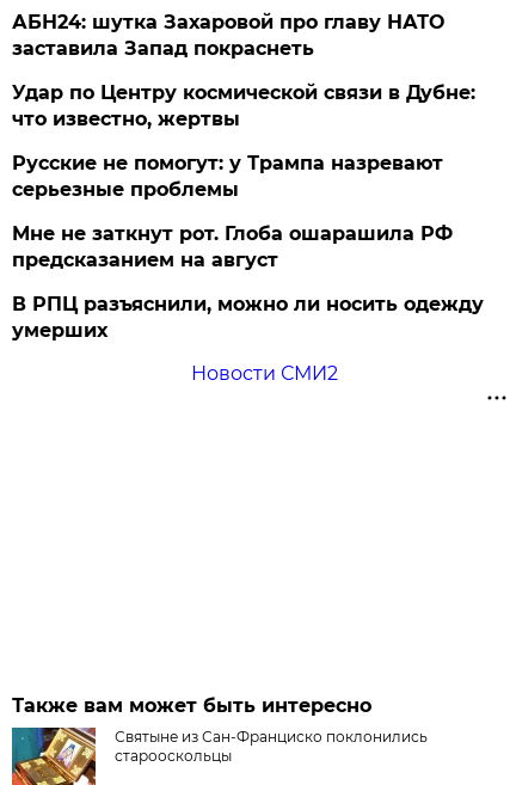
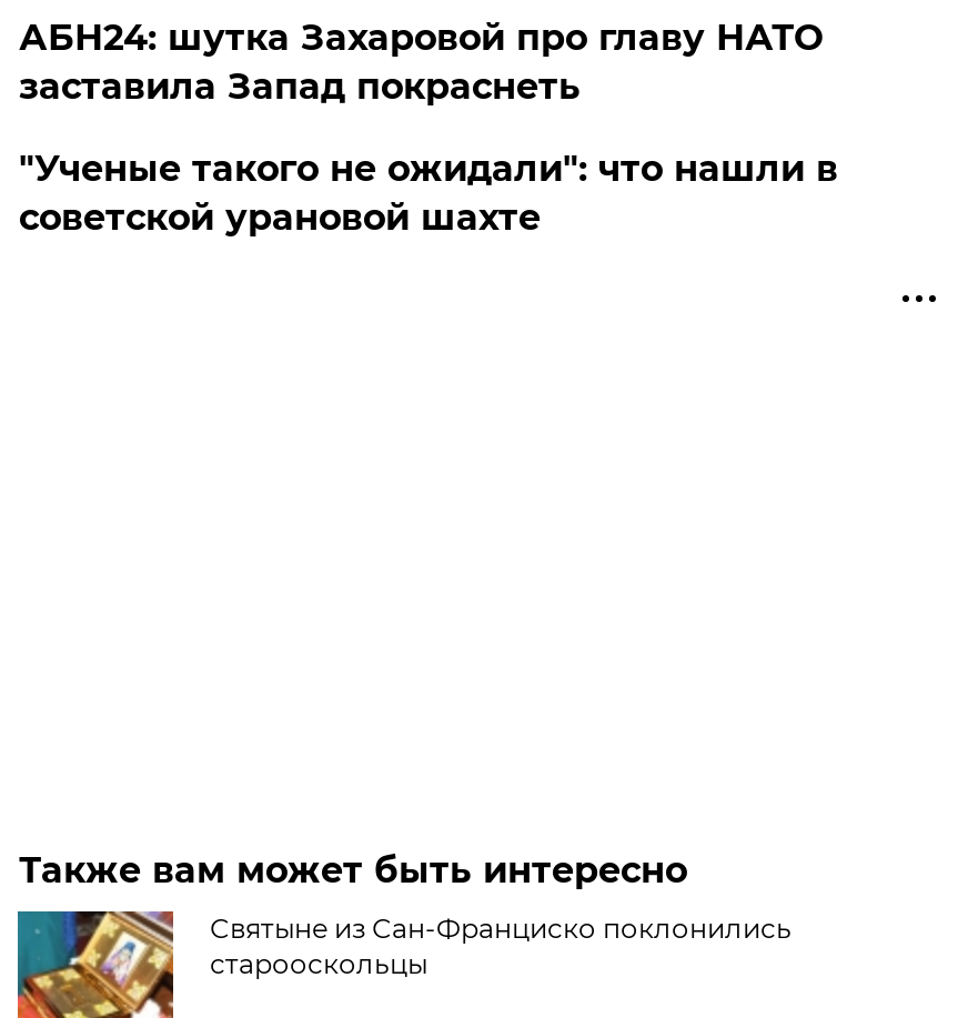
[12,81,484,385] Удар по Центру космической связи в Дубне: | что известно, жертвы | Русские не помогут: у Трампа назревают | серьезные проблемы | Мне не заткнут рот. Глоба ошарашила РФ | предсказанием на август | В РПЦ разъяснили, можно ли носить одежду | умерших | Новости СМИ2 -> [19,148,838,239] "Ученые такого не ожидали": что нашли в | советской урановой шахте

